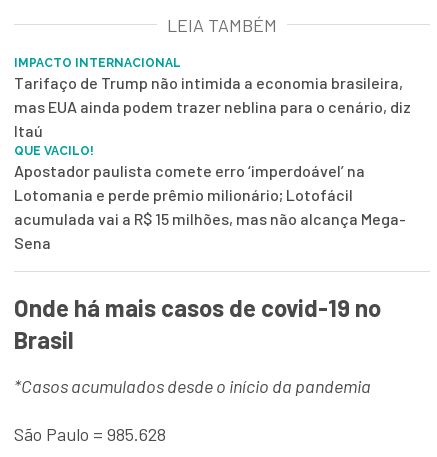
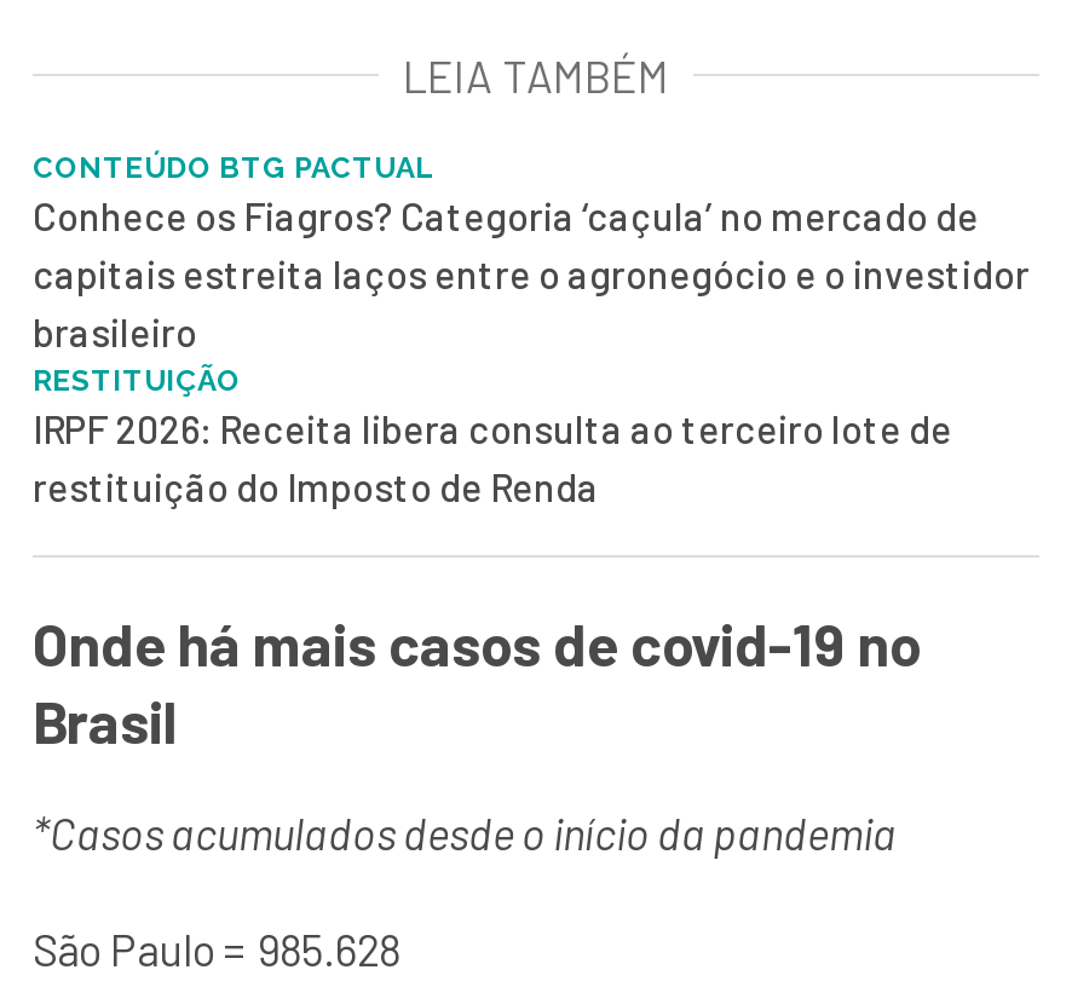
[14,56,411,252] IMPACTO INTERNACIONAL | Tarifaço de Trump não intimida a economia brasileira, | mas EUA ainda podem trazer neblina para o cenário, diz | Itaú | QUE VACILO! | Apostador paulista comete erro ‘imperdoável’ na | Lotomania e perde prêmio milionário; Lotofácil | acumulada vai a R$ 15 milhões, mas não alcança Mega- | Sena -> [33,151,1030,509] CONTEÚDO BTG PACTUAL | Conhece os Fiagros? Categoria ‘caçula’ no mercado de | capitais estreita laços entre o agronegócio e o investidor | brasileiro | RESTITUIÇÃO | IRPF 2026: Receita libera consulta ao terceiro lote de | restituição do Imposto de Renda

